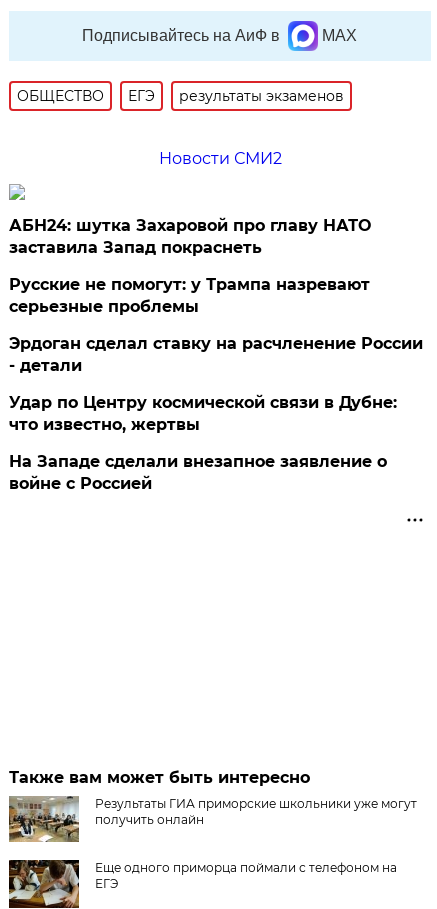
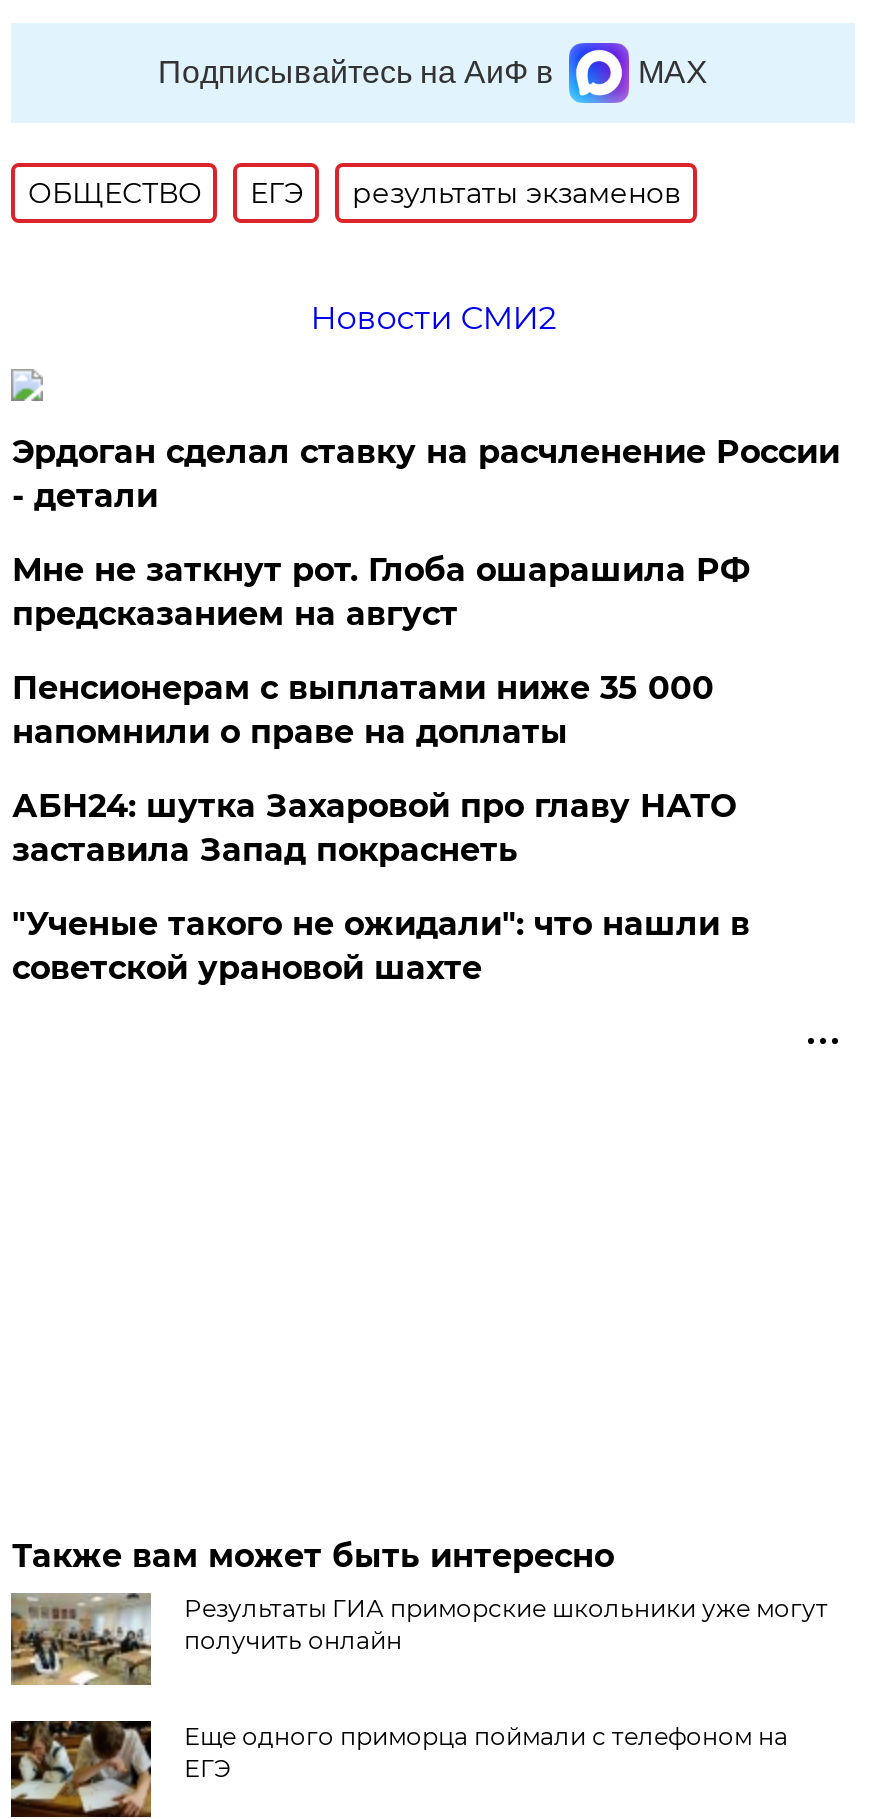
none -> [12,551,750,751] Мне не заткнут рот. Глоба ошарашила РФ | предсказанием на август | Пенсионерам с выплатами ниже 35 000 | напомнили о праве на доплаты
moved [9,216,371,257] -> [12,787,736,869]: АБН24: шутка Захаровой про главу НАТО | заставила Запад покраснеть
[9,275,397,493] Русские не помогут: у Трампа назревают | серьезные проблемы | Удар по Центру космической связи в Дубне: | что известно, жертвы | На Западе сделали внезапное заявление о | войне с Россией -> [12,905,750,987] "Ученые такого не ожидали": что нашли в | советской урановой шахте
moved [9,334,423,375] -> [12,433,840,515]: Эрдоган сделал ставку на расчленение России | - детали

